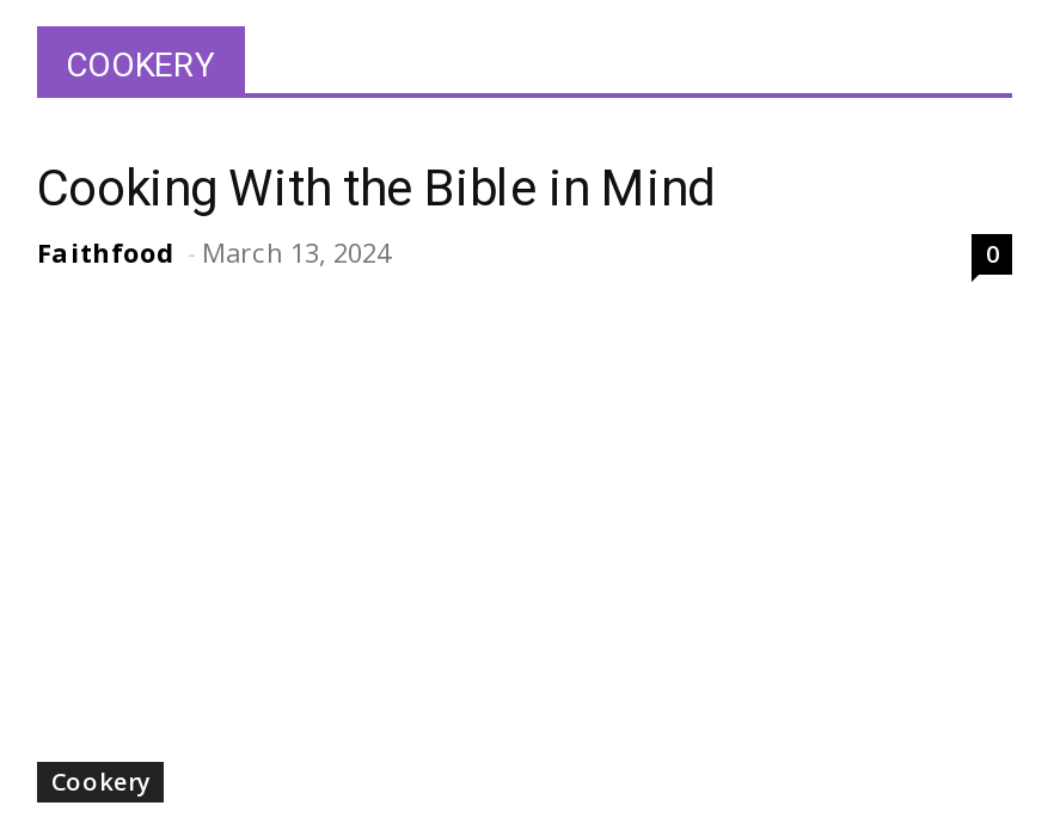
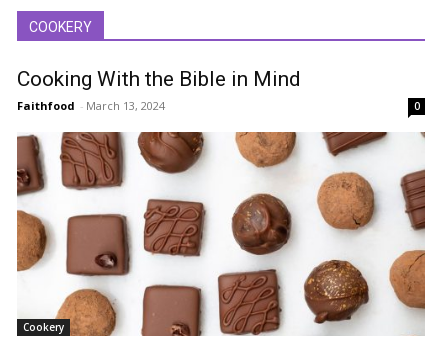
none -> [16,131,426,337] [image]

